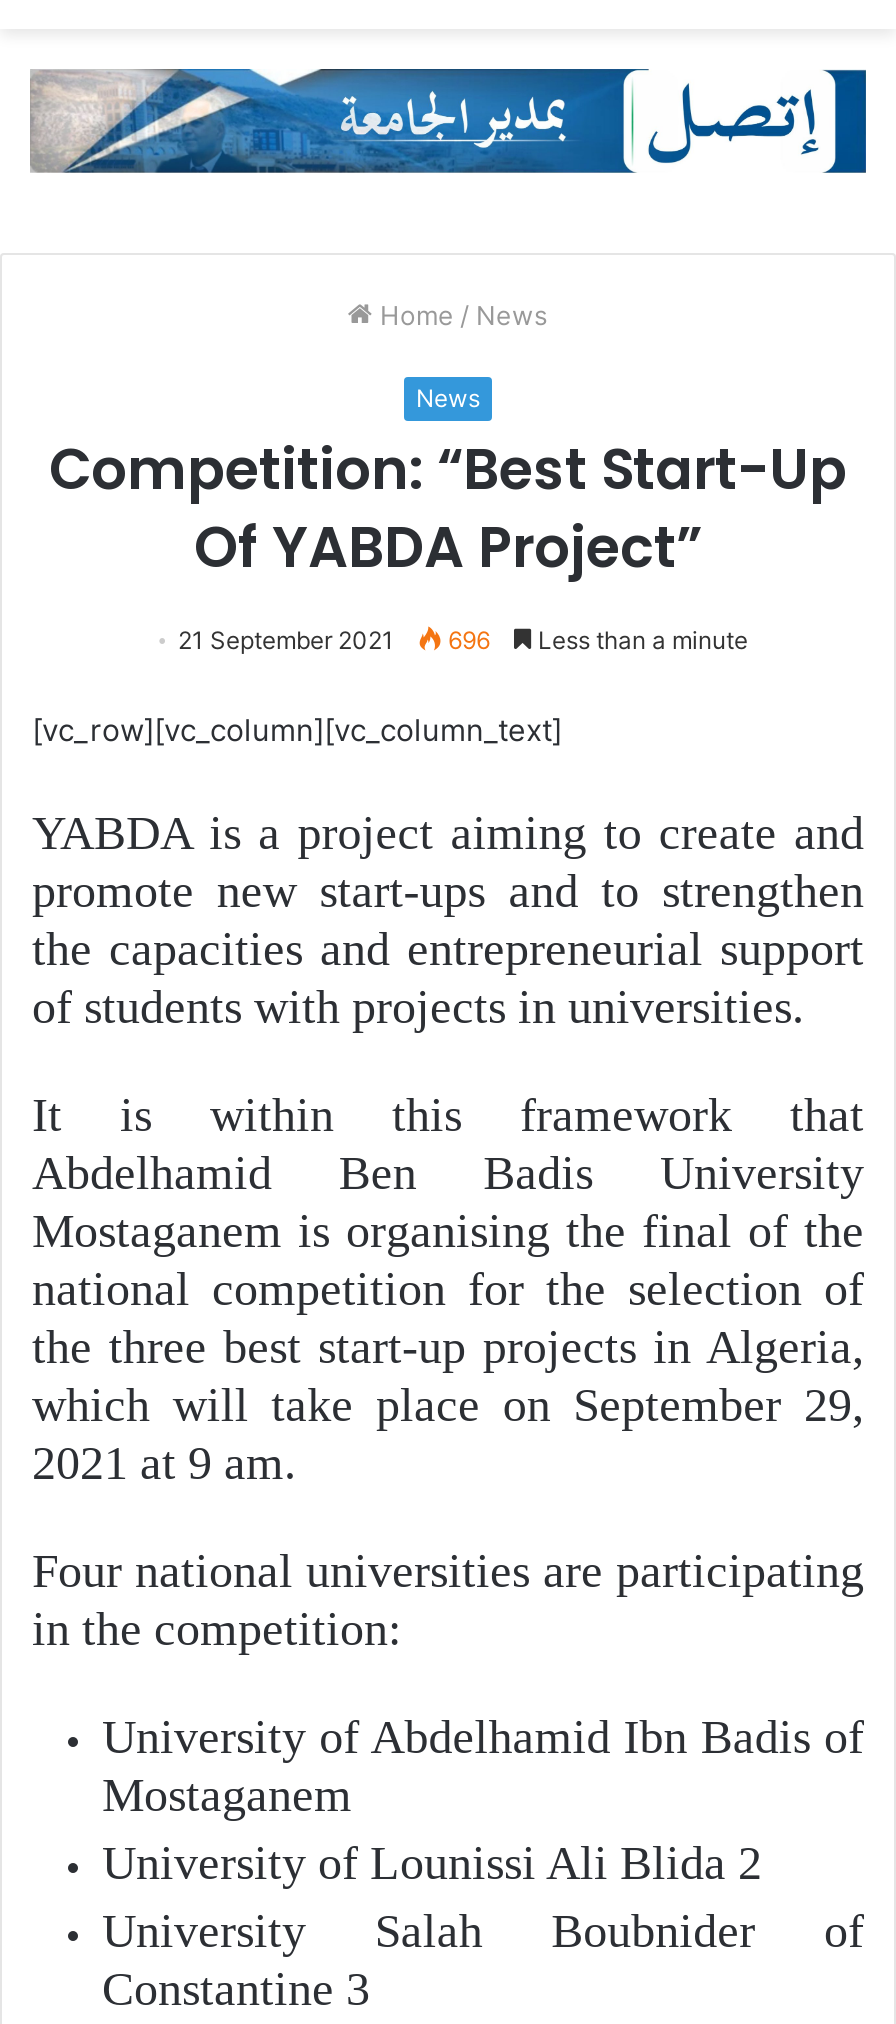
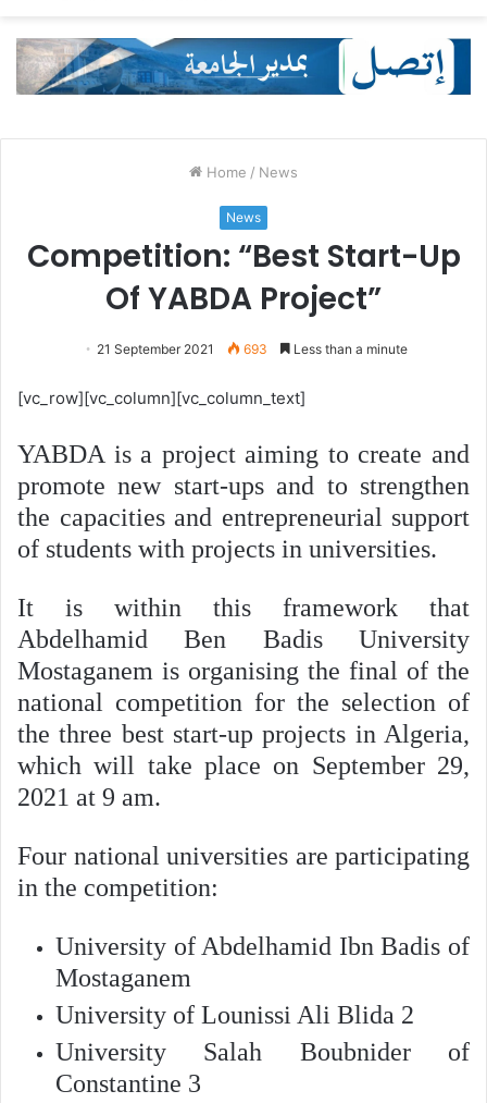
[178,625,748,655] 21 September 2021 696 Less than a minute -> [96,341,407,357] 21 September 2021 693 Less than a minute

